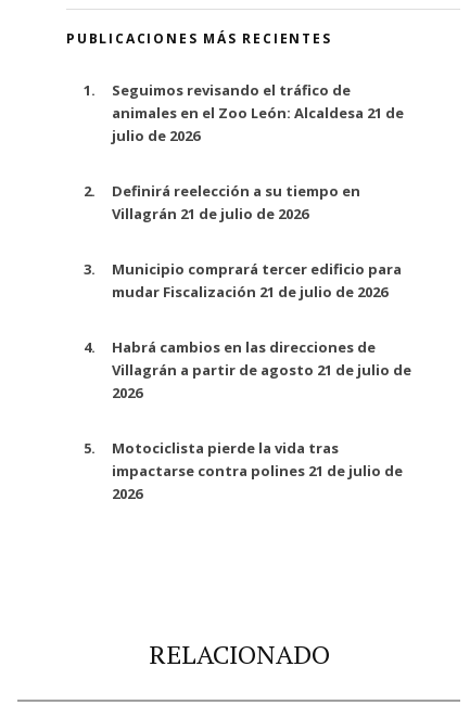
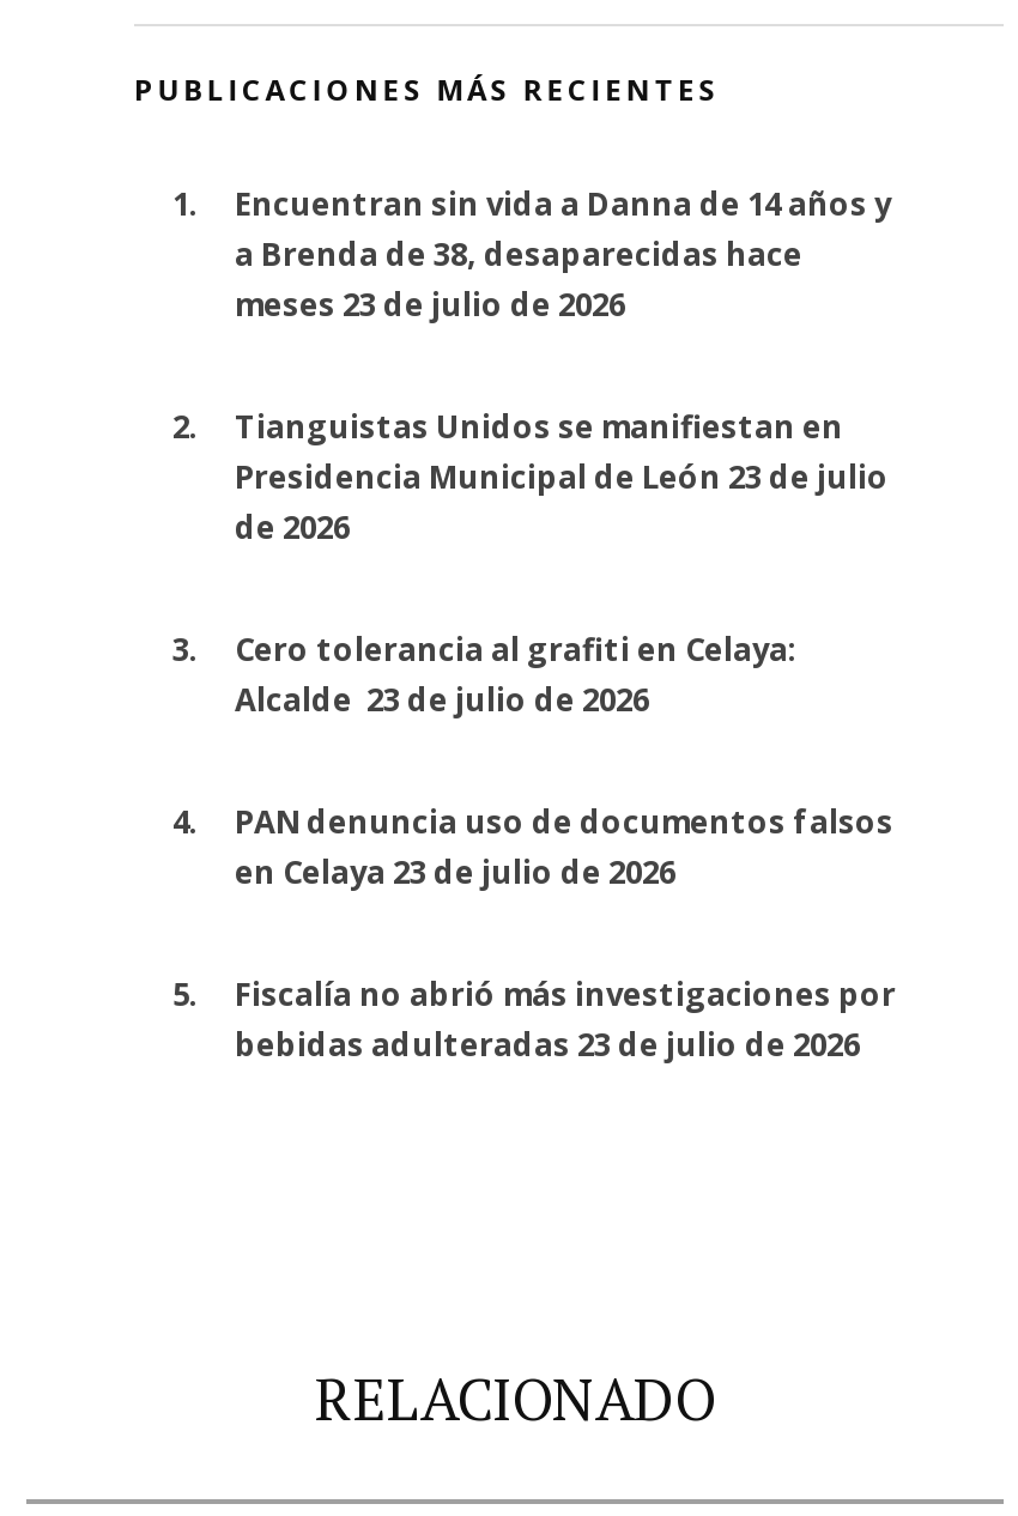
[112,80,404,145] Seguimos revisando el tráfico de | animales en el Zoo León: Alcaldesa 21 de | julio de 2026 -> [235,181,891,325] Encuentran sin vida a Danna de 14 años y | a Brenda de 38, desaparecidas hace | meses 23 de julio de 2026
[112,181,360,223] Definirá reelección a su tiempo en | Villagrán 21 de julio de 2026 -> [235,404,889,547] Tianguistas Unidos se manifiestan en | Presidencia Municipal de León 23 de julio | de 2026
[112,259,402,301] Municipio comprará tercer edificio para | mudar Fiscalización 21 de julio de 2026 -> [235,627,798,720] Cero tolerancia al grafiti en Celaya: | Alcalde 23 de julio de 2026
[112,337,411,402] Habrá cambios en las direcciones de | Villagrán a partir de agosto 21 de julio de | 2026 -> [235,799,893,892] PAN denuncia uso de documentos falsos | en Celaya 23 de julio de 2026
[112,438,403,503] Motociclista pierde la vida tras | impactarse contra polines 21 de julio de | 2026 -> [235,971,896,1065] Fiscalía no abrió más investigaciones por | bebidas adulteradas 23 de julio de 2026

